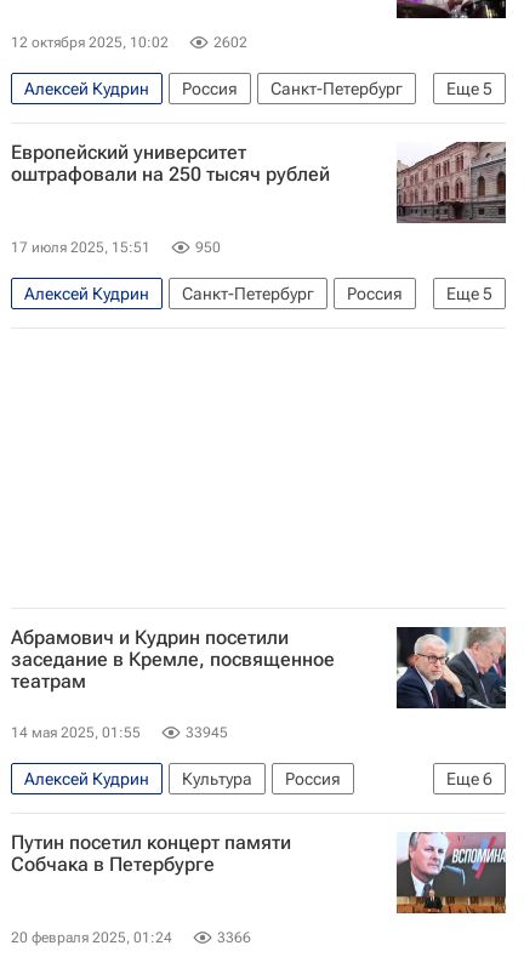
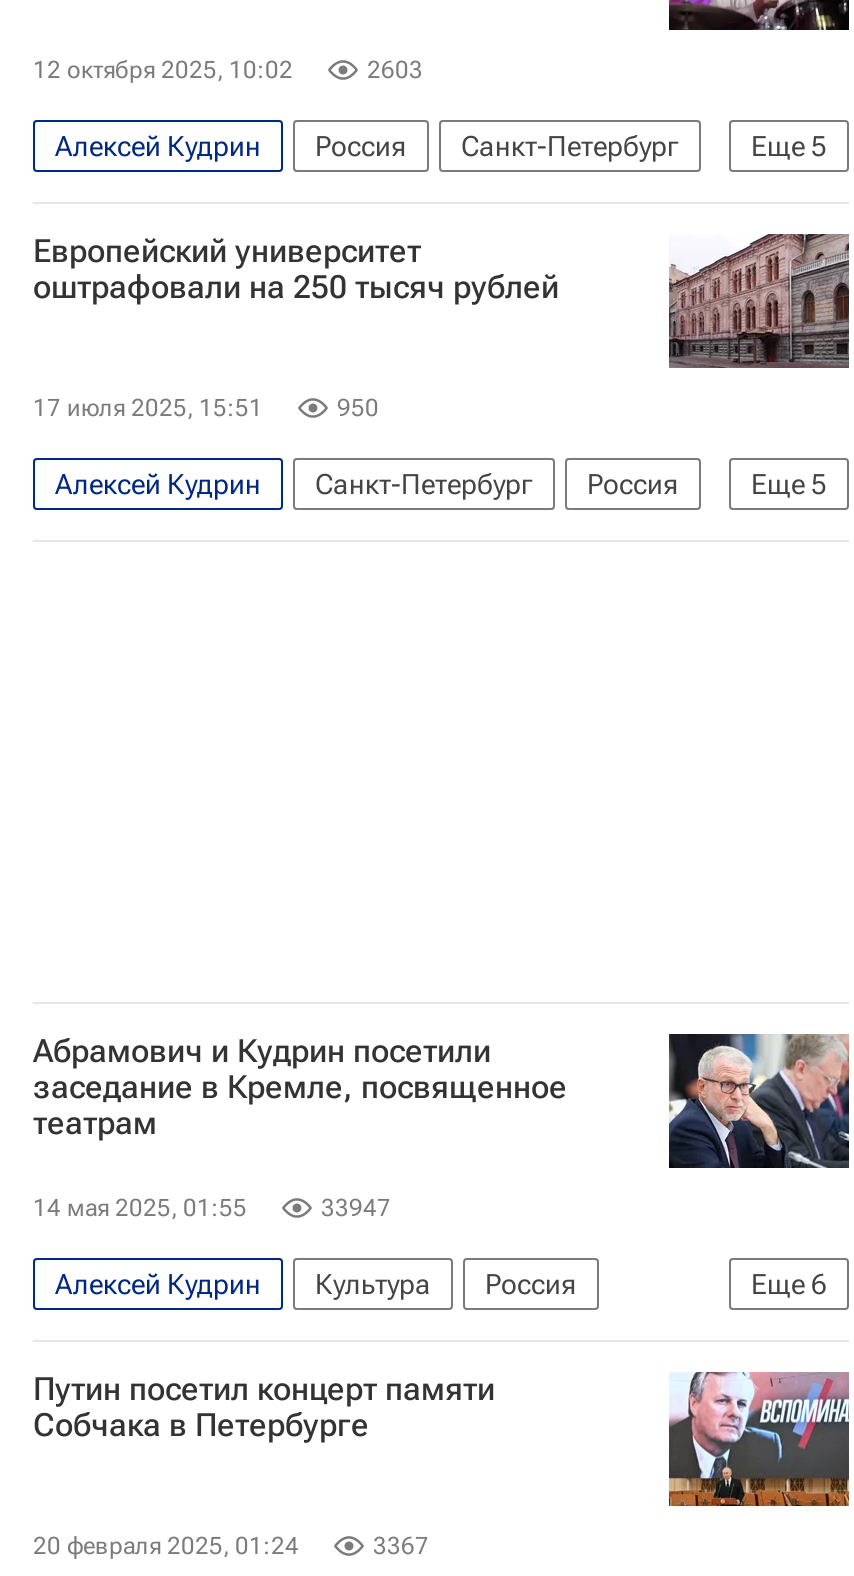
[213,33,247,50] 2602 -> [367,55,423,83] 2603
[186,724,228,740] 33945 -> [321,1193,391,1221] 33947
[217,929,251,946] 3366 -> [373,1532,429,1560] 3367

